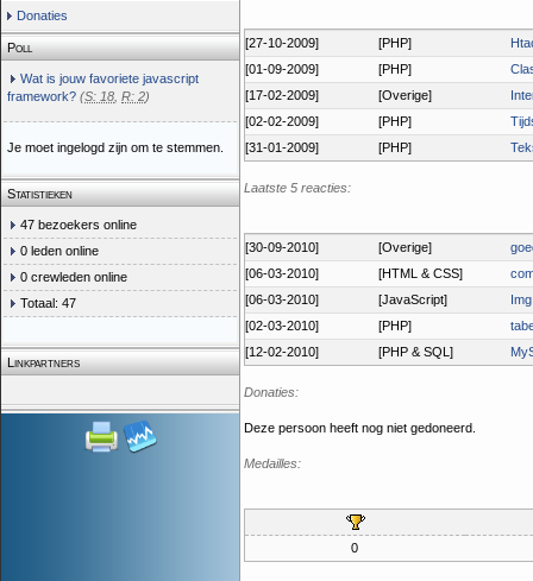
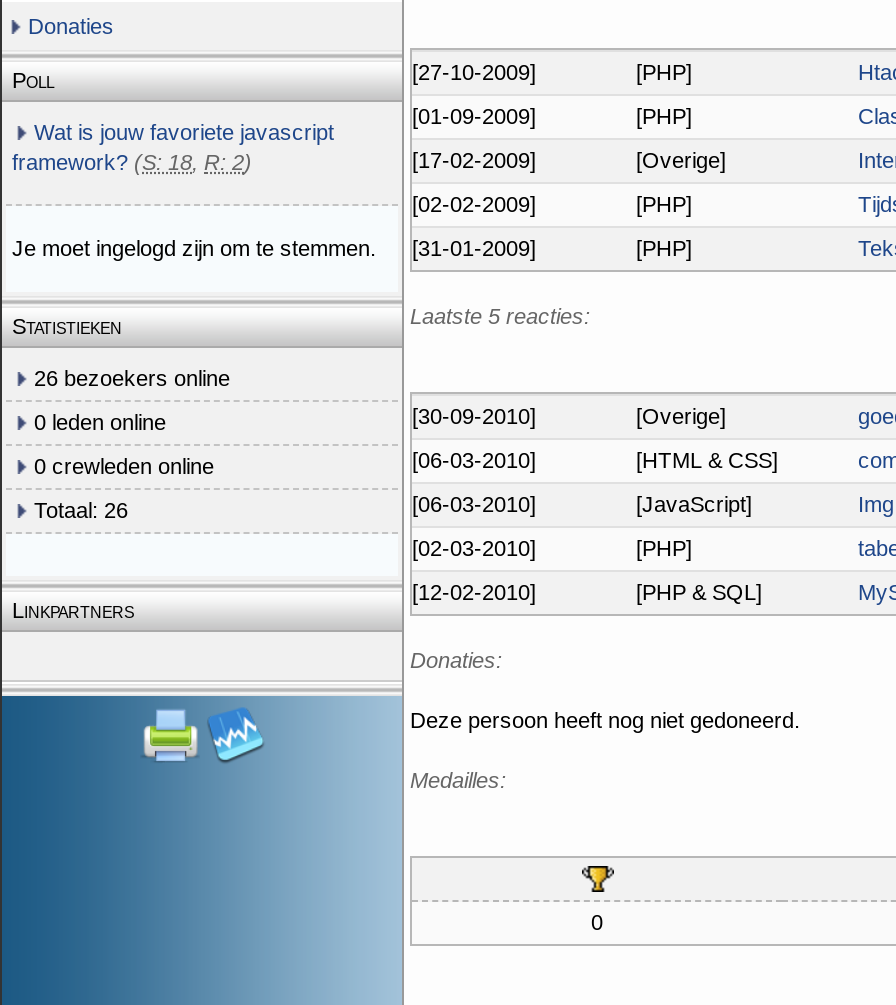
[17,217,137,232] 47 bezoekers online -> [28,366,230,390] 26 bezoekers online
[17,296,76,310] Totaal: 47 -> [28,498,128,522] Totaal: 26

